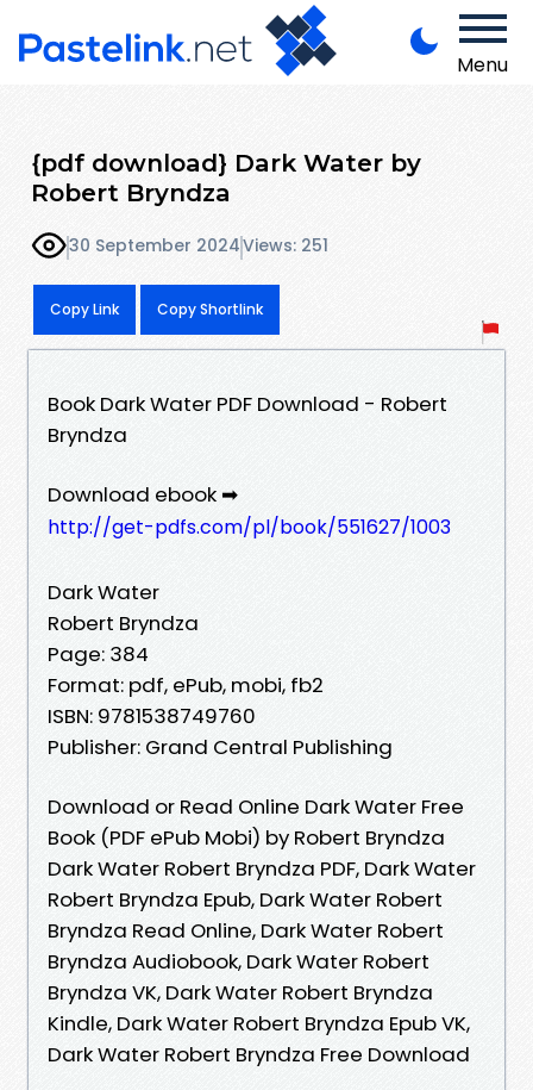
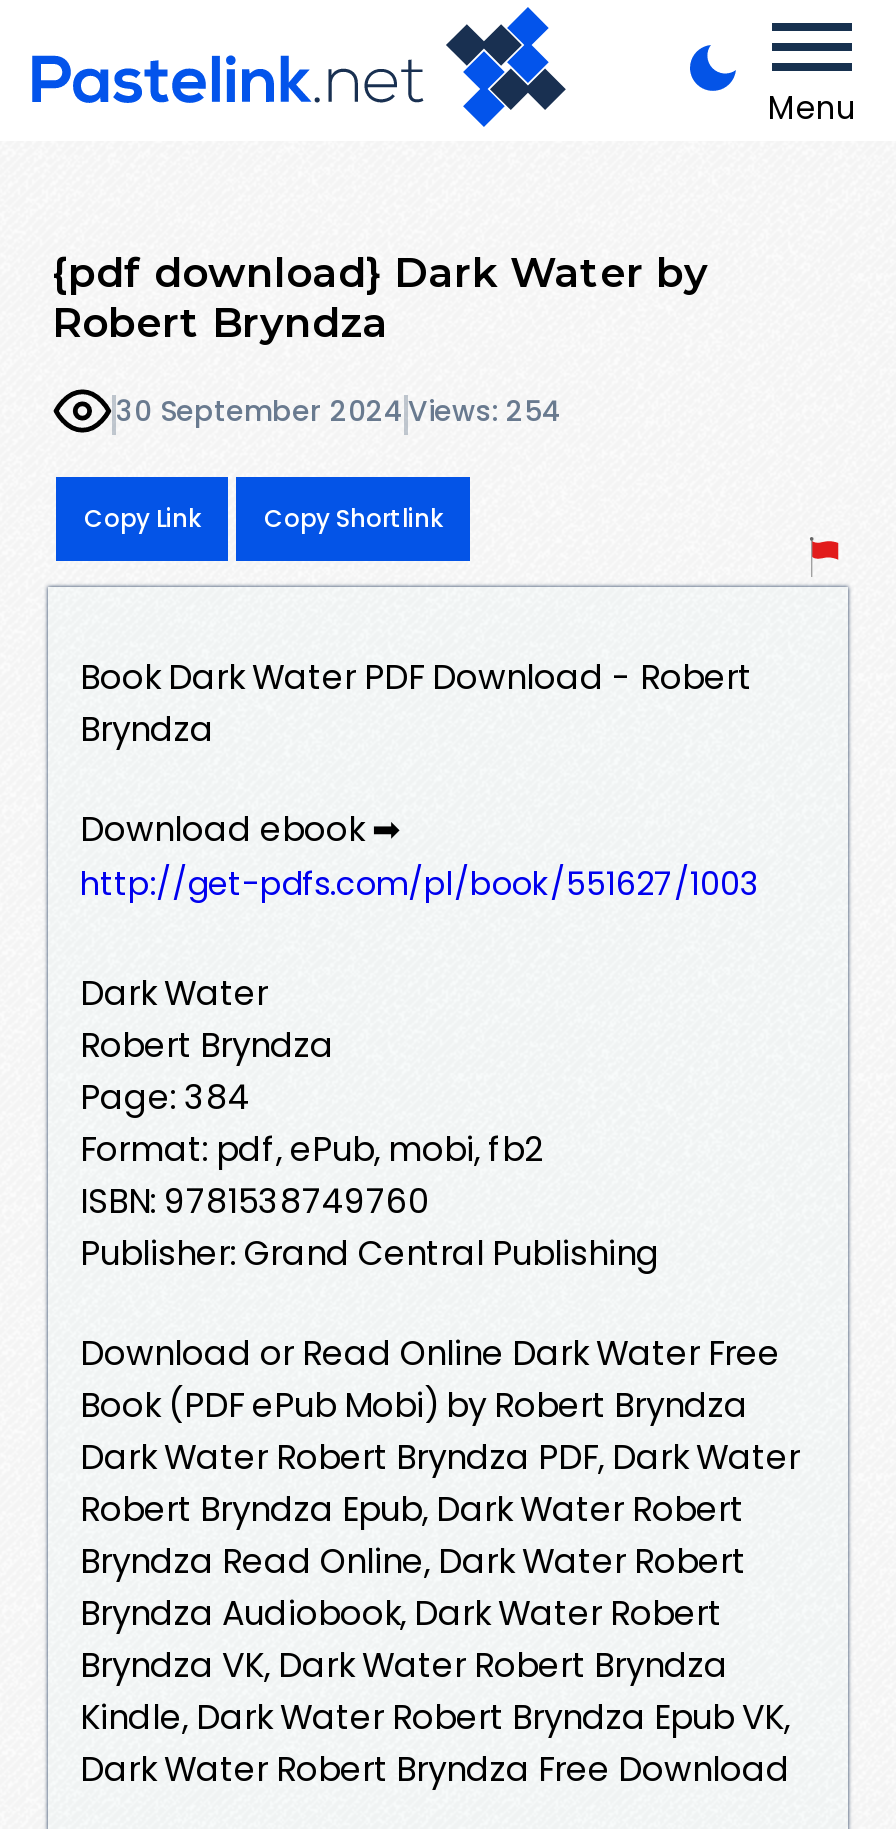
[69,234,328,258] 30 September 2024 Views: 251 -> [116,392,562,432] 30 September 2024 Views: 254

